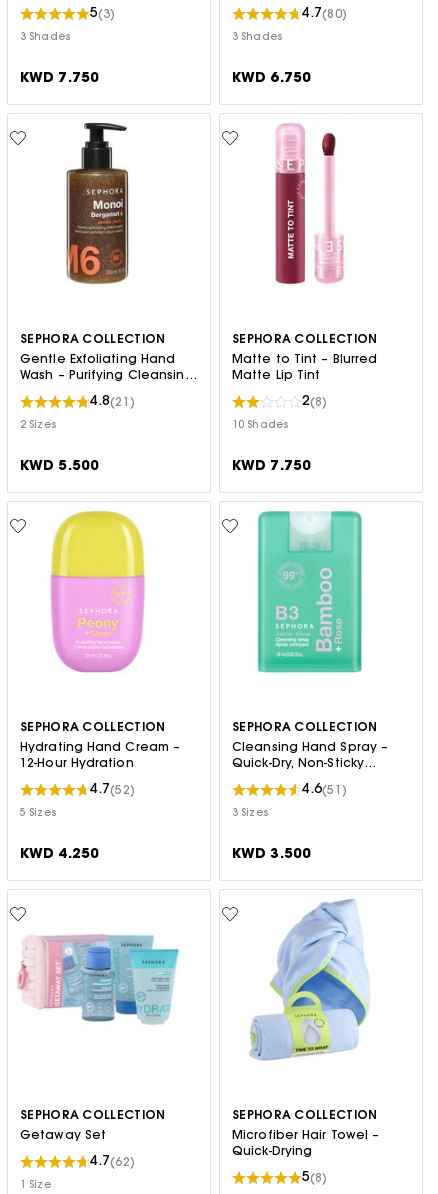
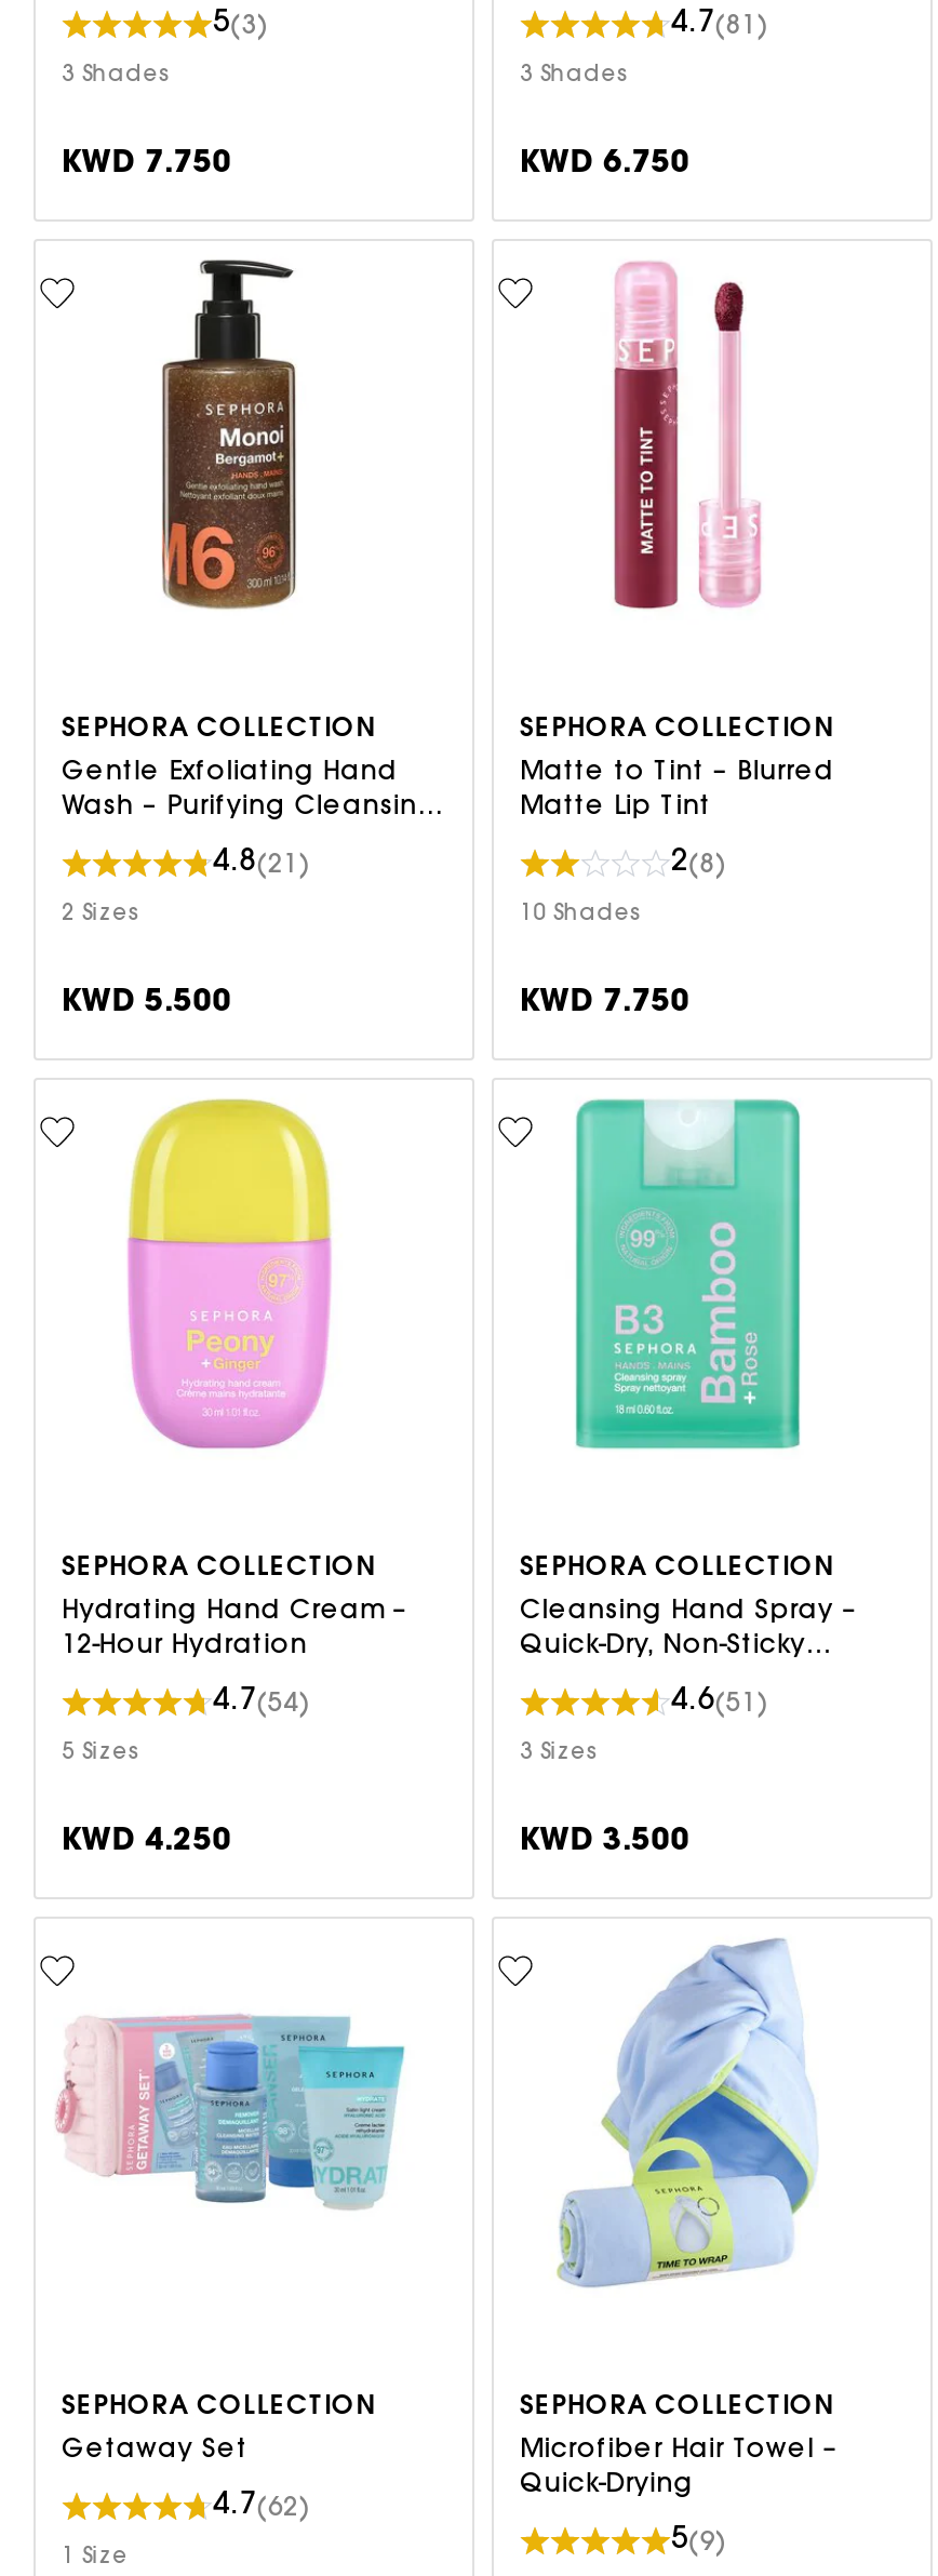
[302,7,347,21] 4.7(80) -> [671,10,768,40] 4.7(81)
[90,783,135,797] 4.7(52) -> [213,1687,309,1718] 4.7(54)
[302,1171,327,1185] 5(8) -> [671,2526,726,2557] 5(9)

